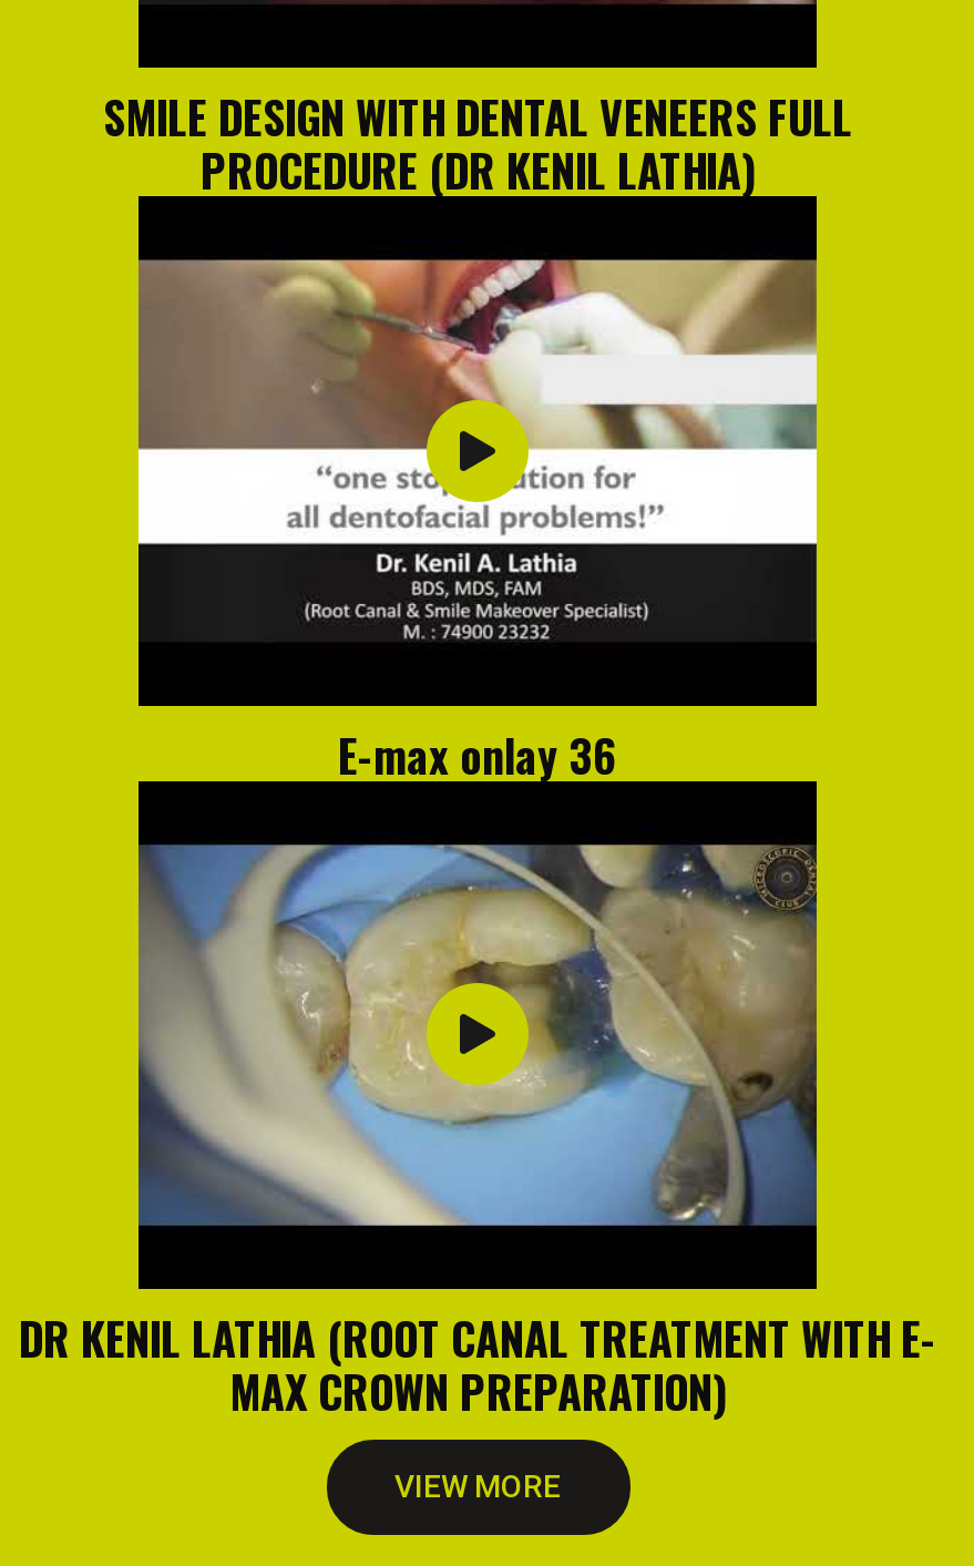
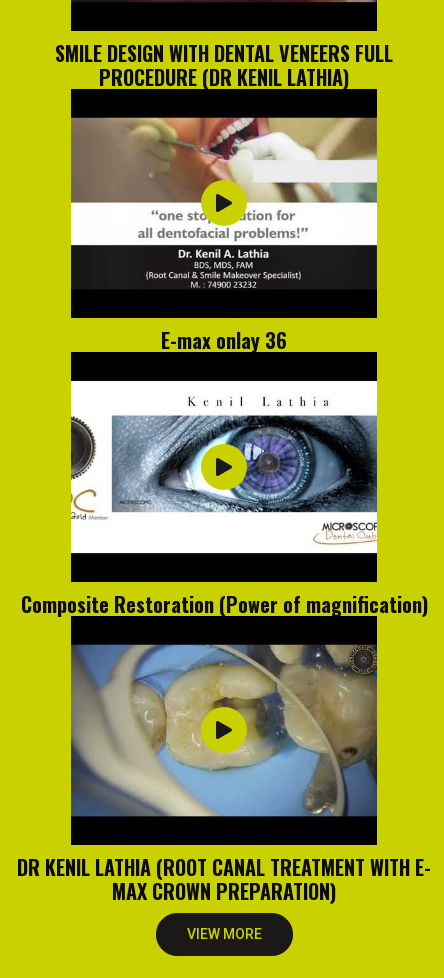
none -> [20,380,427,618] [image] | Composite Restoration (Power of magnification)

